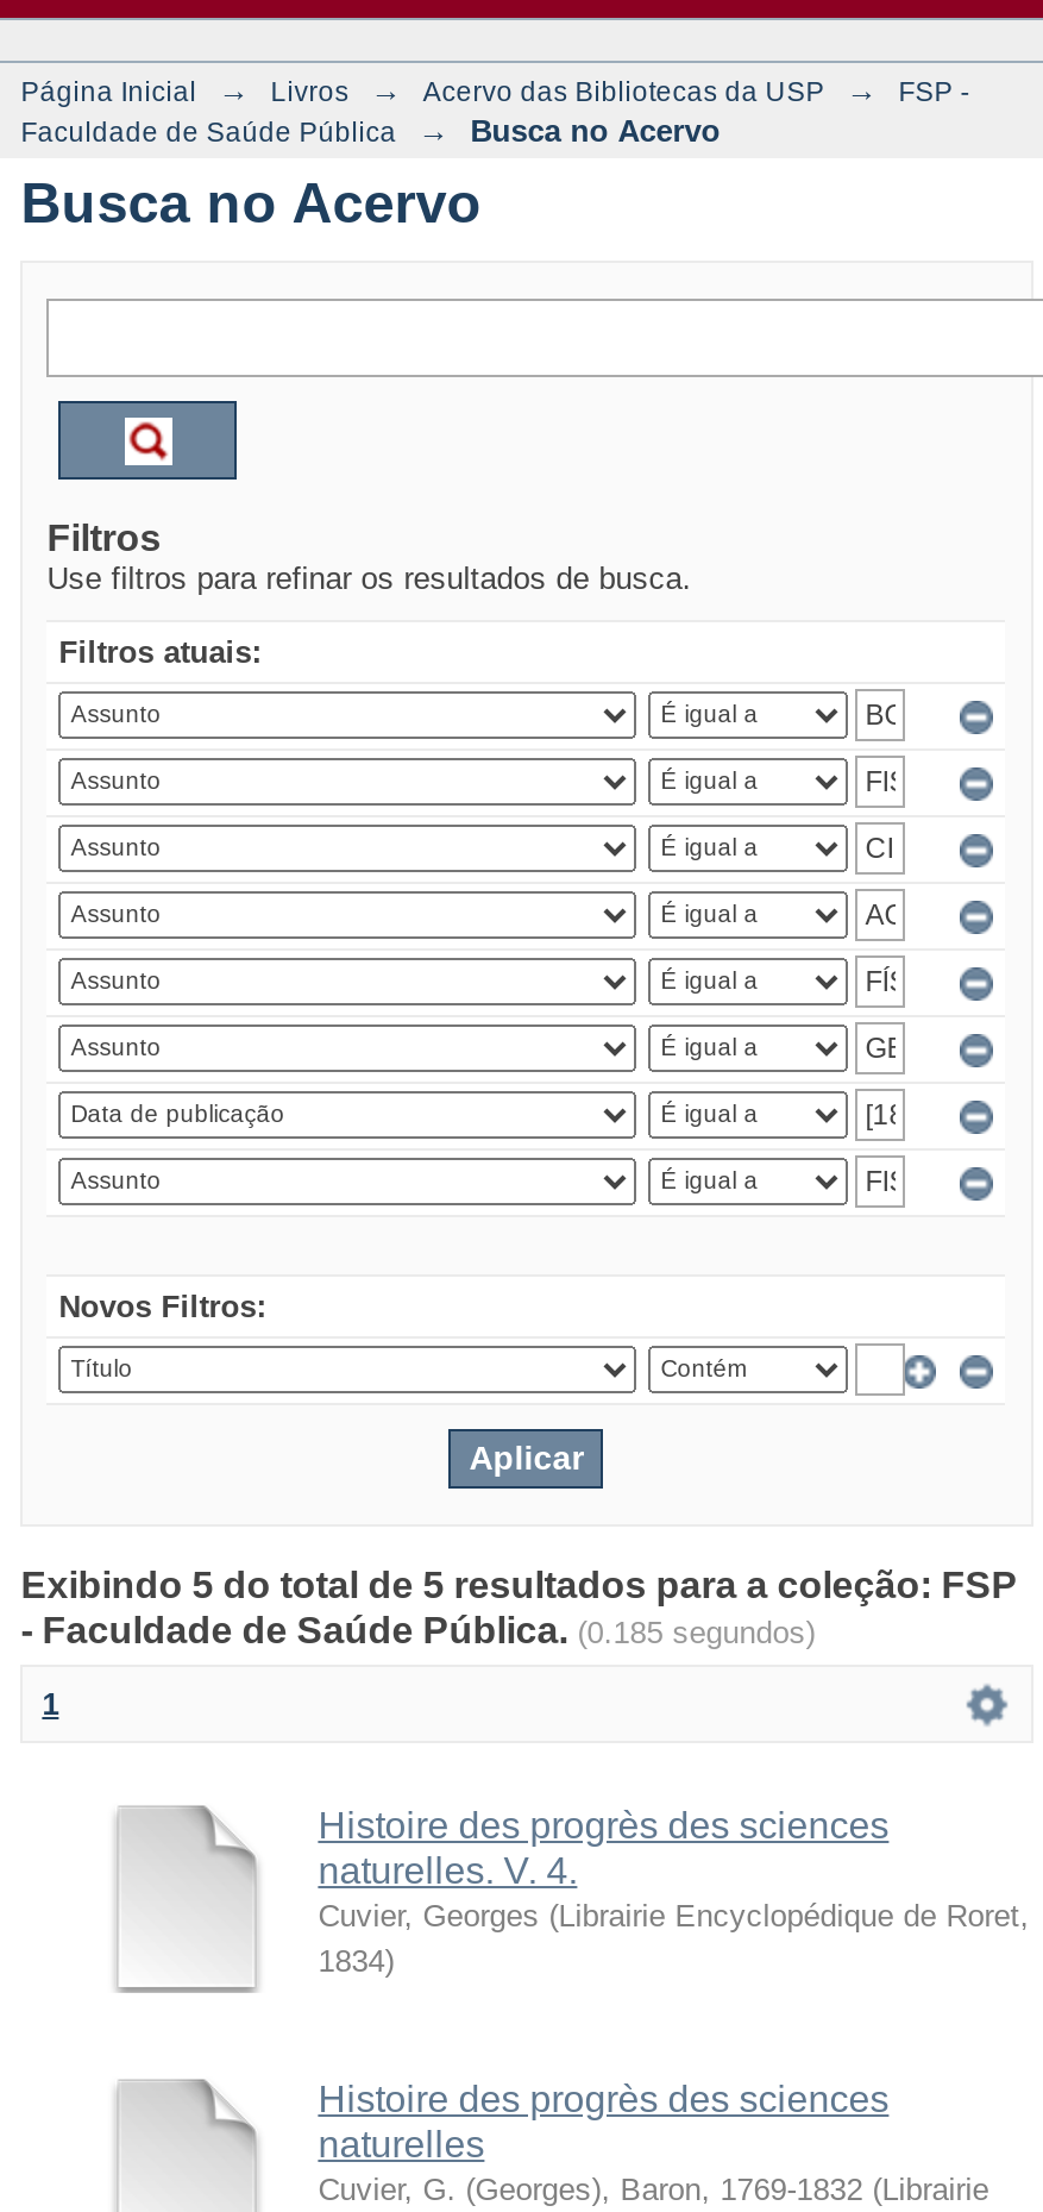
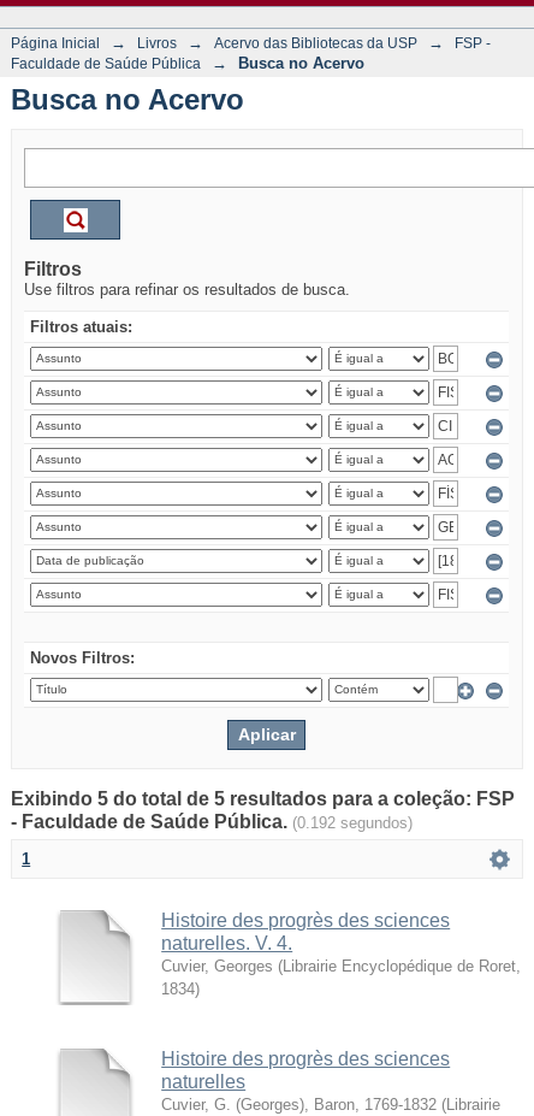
[21,1610,815,1650] - Faculdade de Saúde Pública. (0.185 segundos) -> [11,811,413,832] - Faculdade de Saúde Pública. (0.192 segundos)

